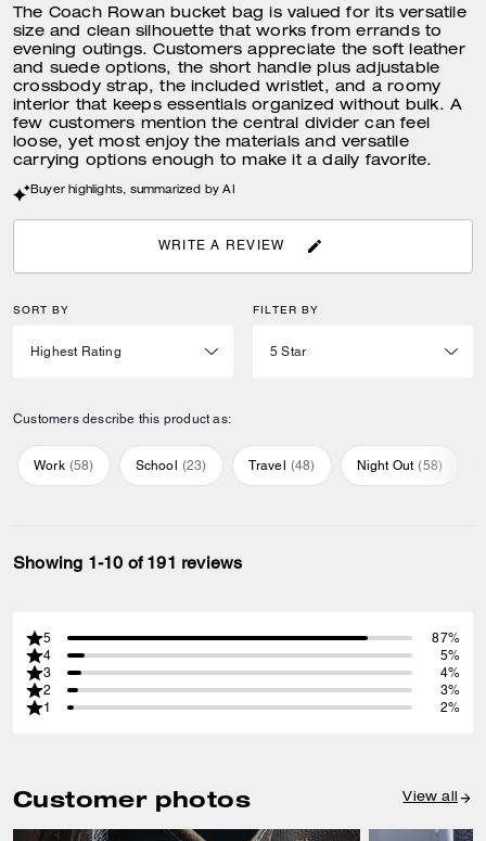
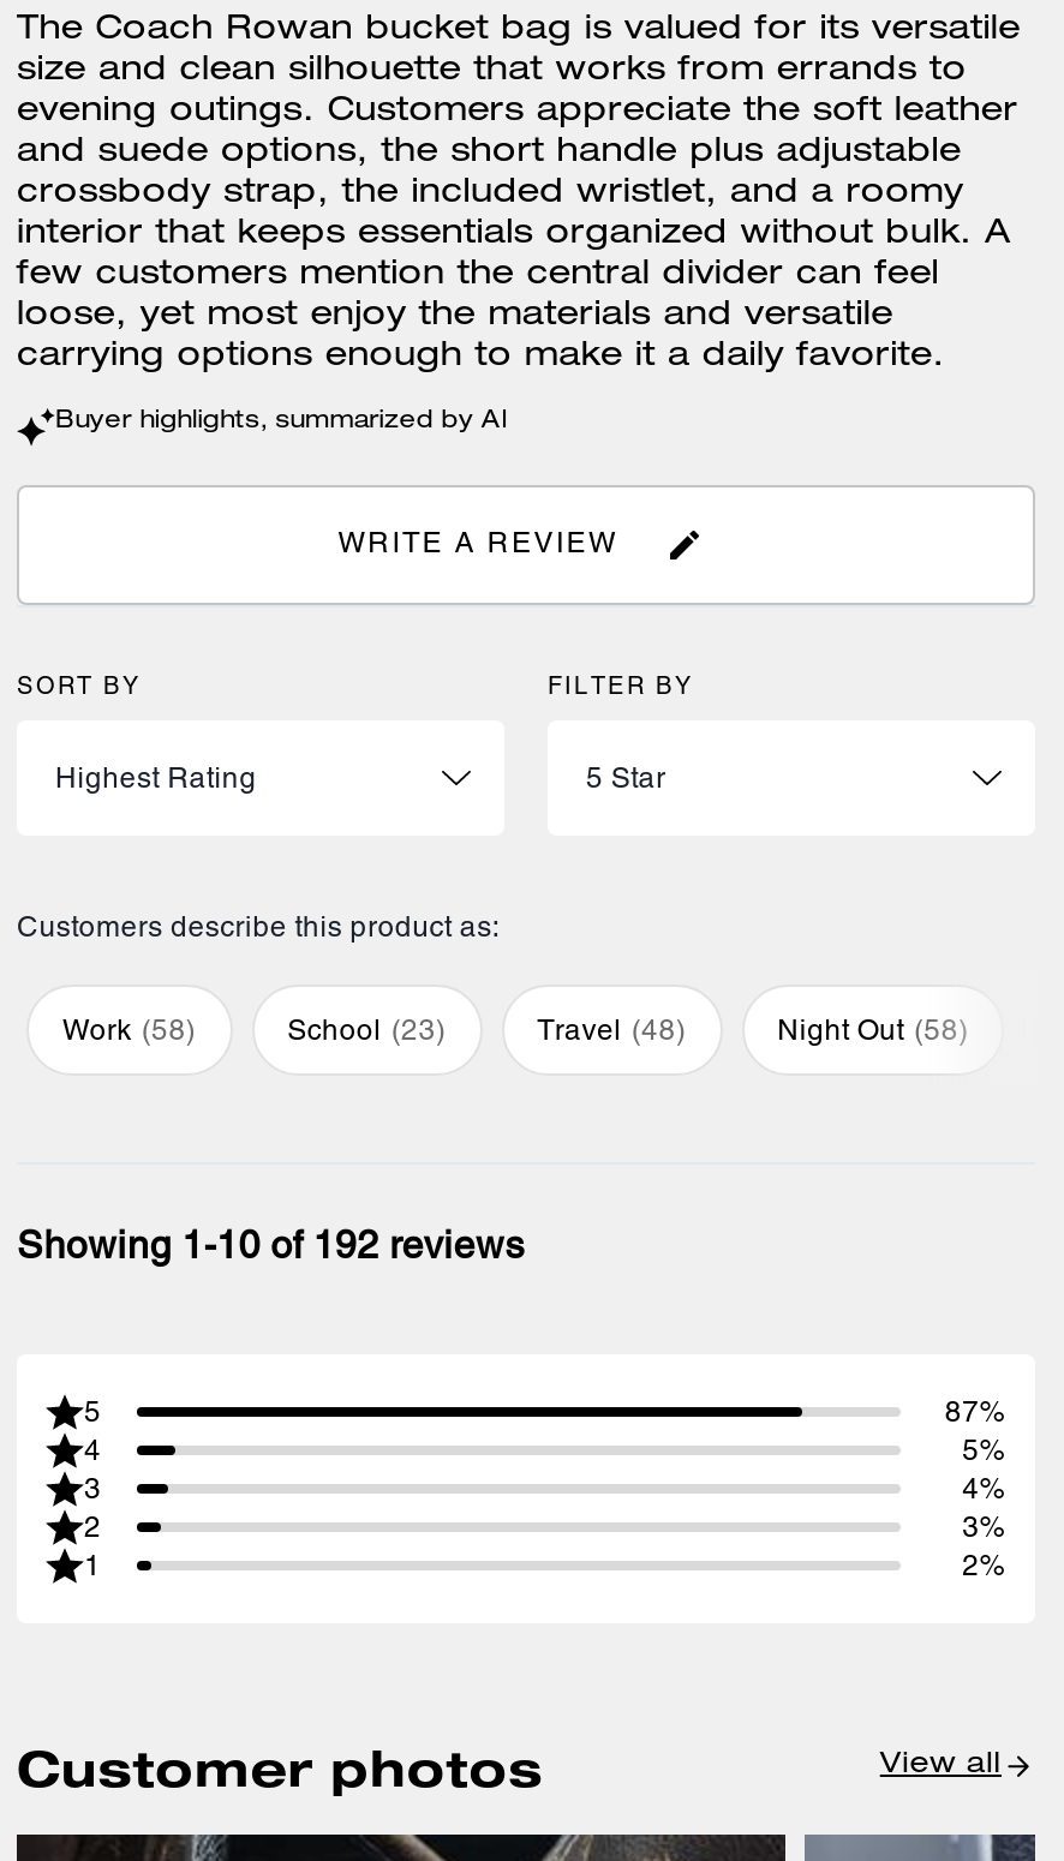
[13,552,242,573] Showing 1-10 of 191 reviews -> [17,1221,525,1267] Showing 1-10 of 192 reviews

